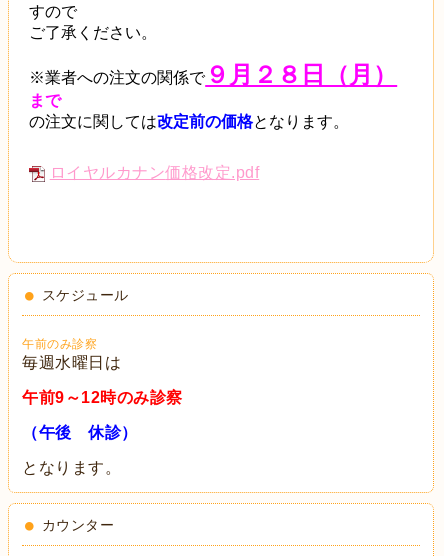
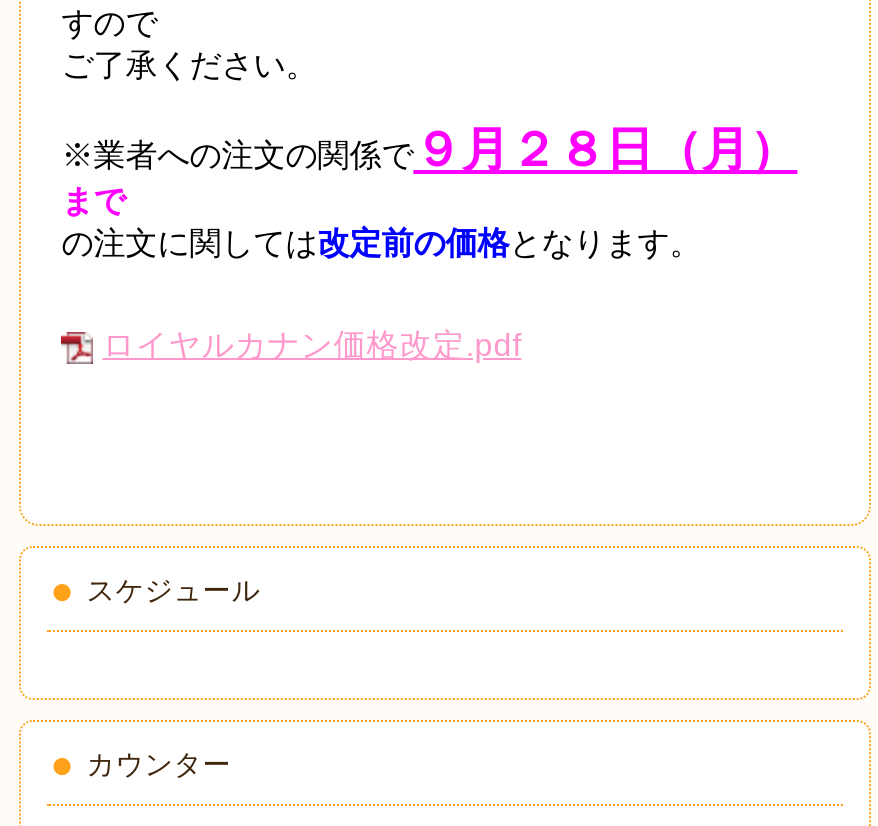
[22,337,183,476] 午前のみ診察 | 毎週水曜日は | 午前9～12時のみ診察 | （午後 休診） | となります。 -> none

